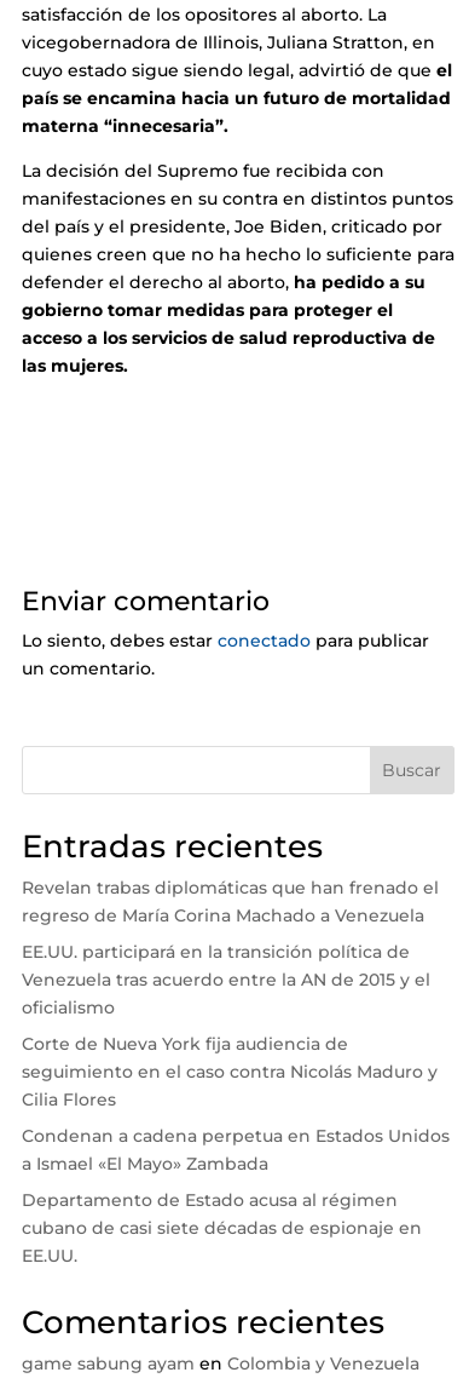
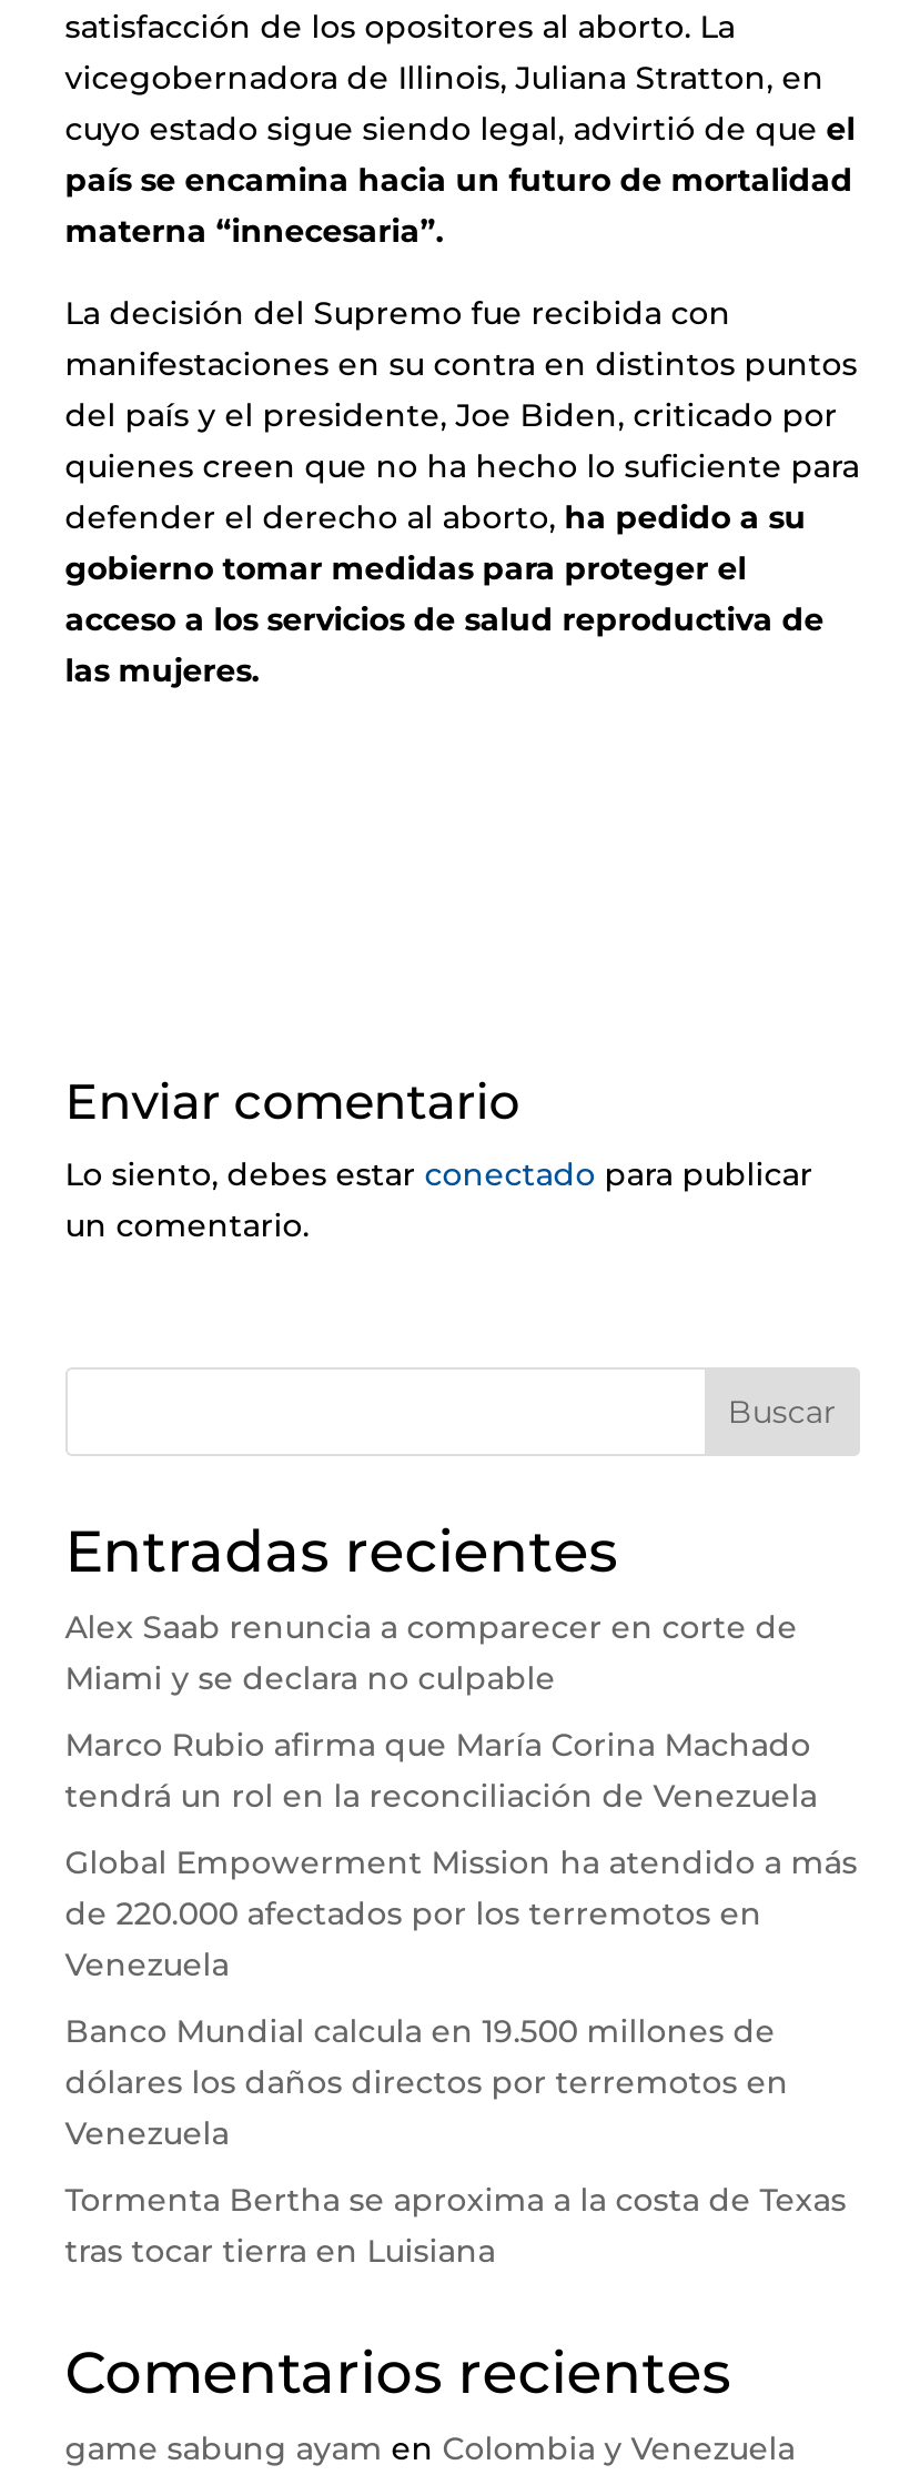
[22,877,439,926] Revelan trabas diplomáticas que han frenado el | regreso de María Corina Machado a Venezuela -> [65,1607,797,1698] Alex Saab renuncia a comparecer en corte de | Miami y se declara no culpable
[22,941,430,1018] EE.UU. participará en la transición política de | Venezuela tras acuerdo entre la AN de 2015 y el | oficialismo -> [65,1725,817,1816] Marco Rubio afirma que María Corina Machado | tendrá un rol en la reconciliación de Venezuela
[22,1033,437,1110] Corte de Nueva York fija audiencia de | seguimiento en el caso contra Nicolás Maduro y | Cilia Flores -> [65,1842,857,1984] Global Empowerment Mission ha atendido a más | de 220.000 afectados por los terremotos en | Venezuela
[22,1125,449,1175] Condenan a cadena perpetua en Estados Unidos | a Ismael «El Mayo» Zambada -> [65,2011,789,2153] Banco Mundial calcula en 19.500 millones de | dólares los daños directos por terremotos en | Venezuela
[22,1189,422,1267] Departamento de Estado acusa al régimen | cubano de casi siete décadas de espionaje en | EE.UU. -> [65,2180,846,2271] Tormenta Bertha se aproxima a la costa de Texas | tras tocar tierra en Luisiana

